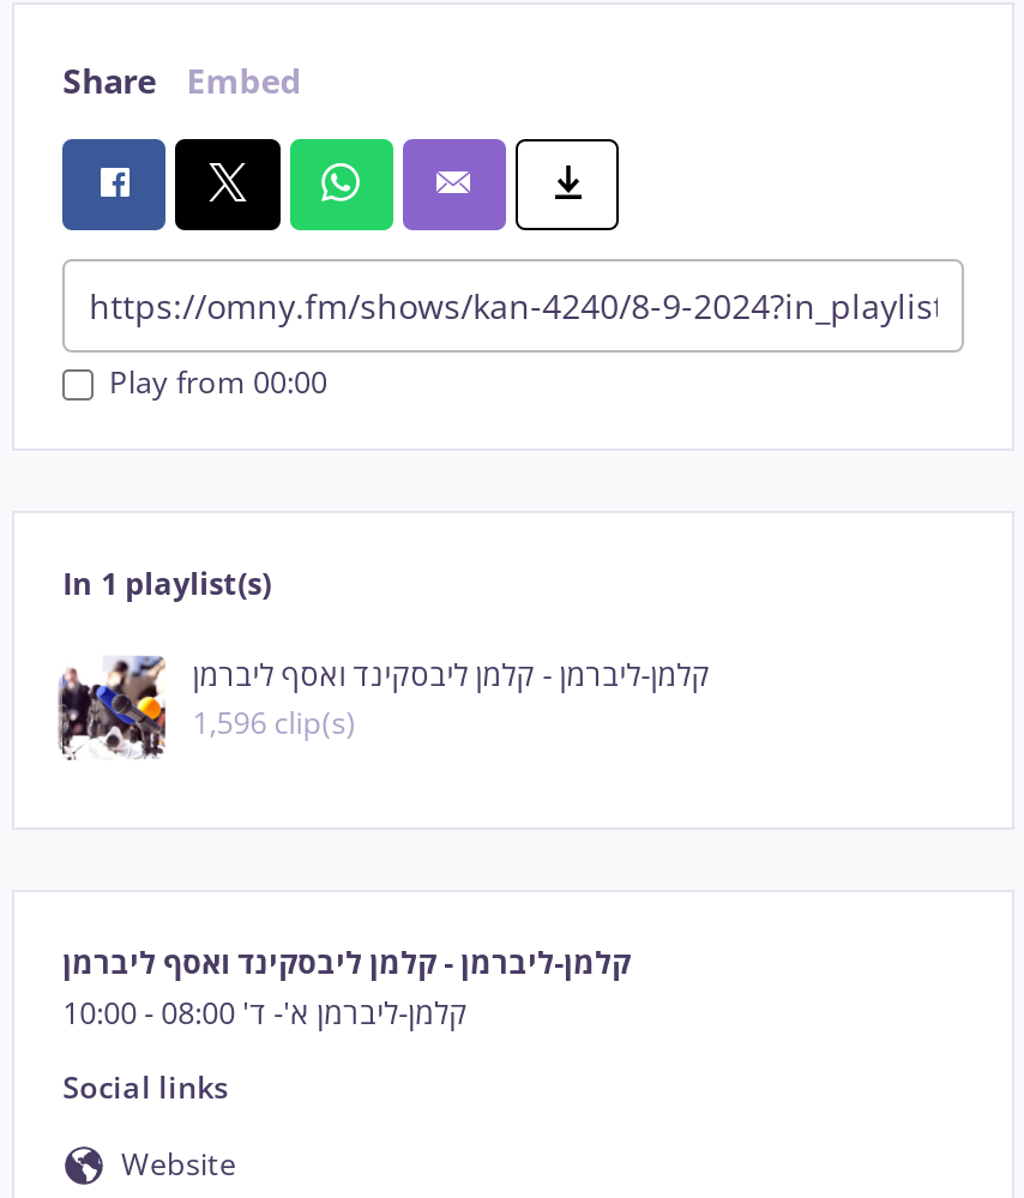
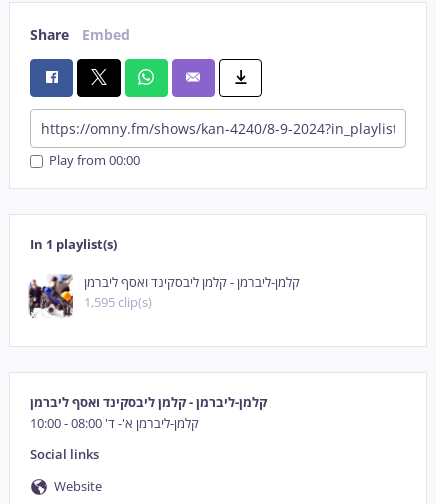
[192,702,355,743] 1,596 clip(s) -> [84,294,152,311] 1,595 clip(s)

